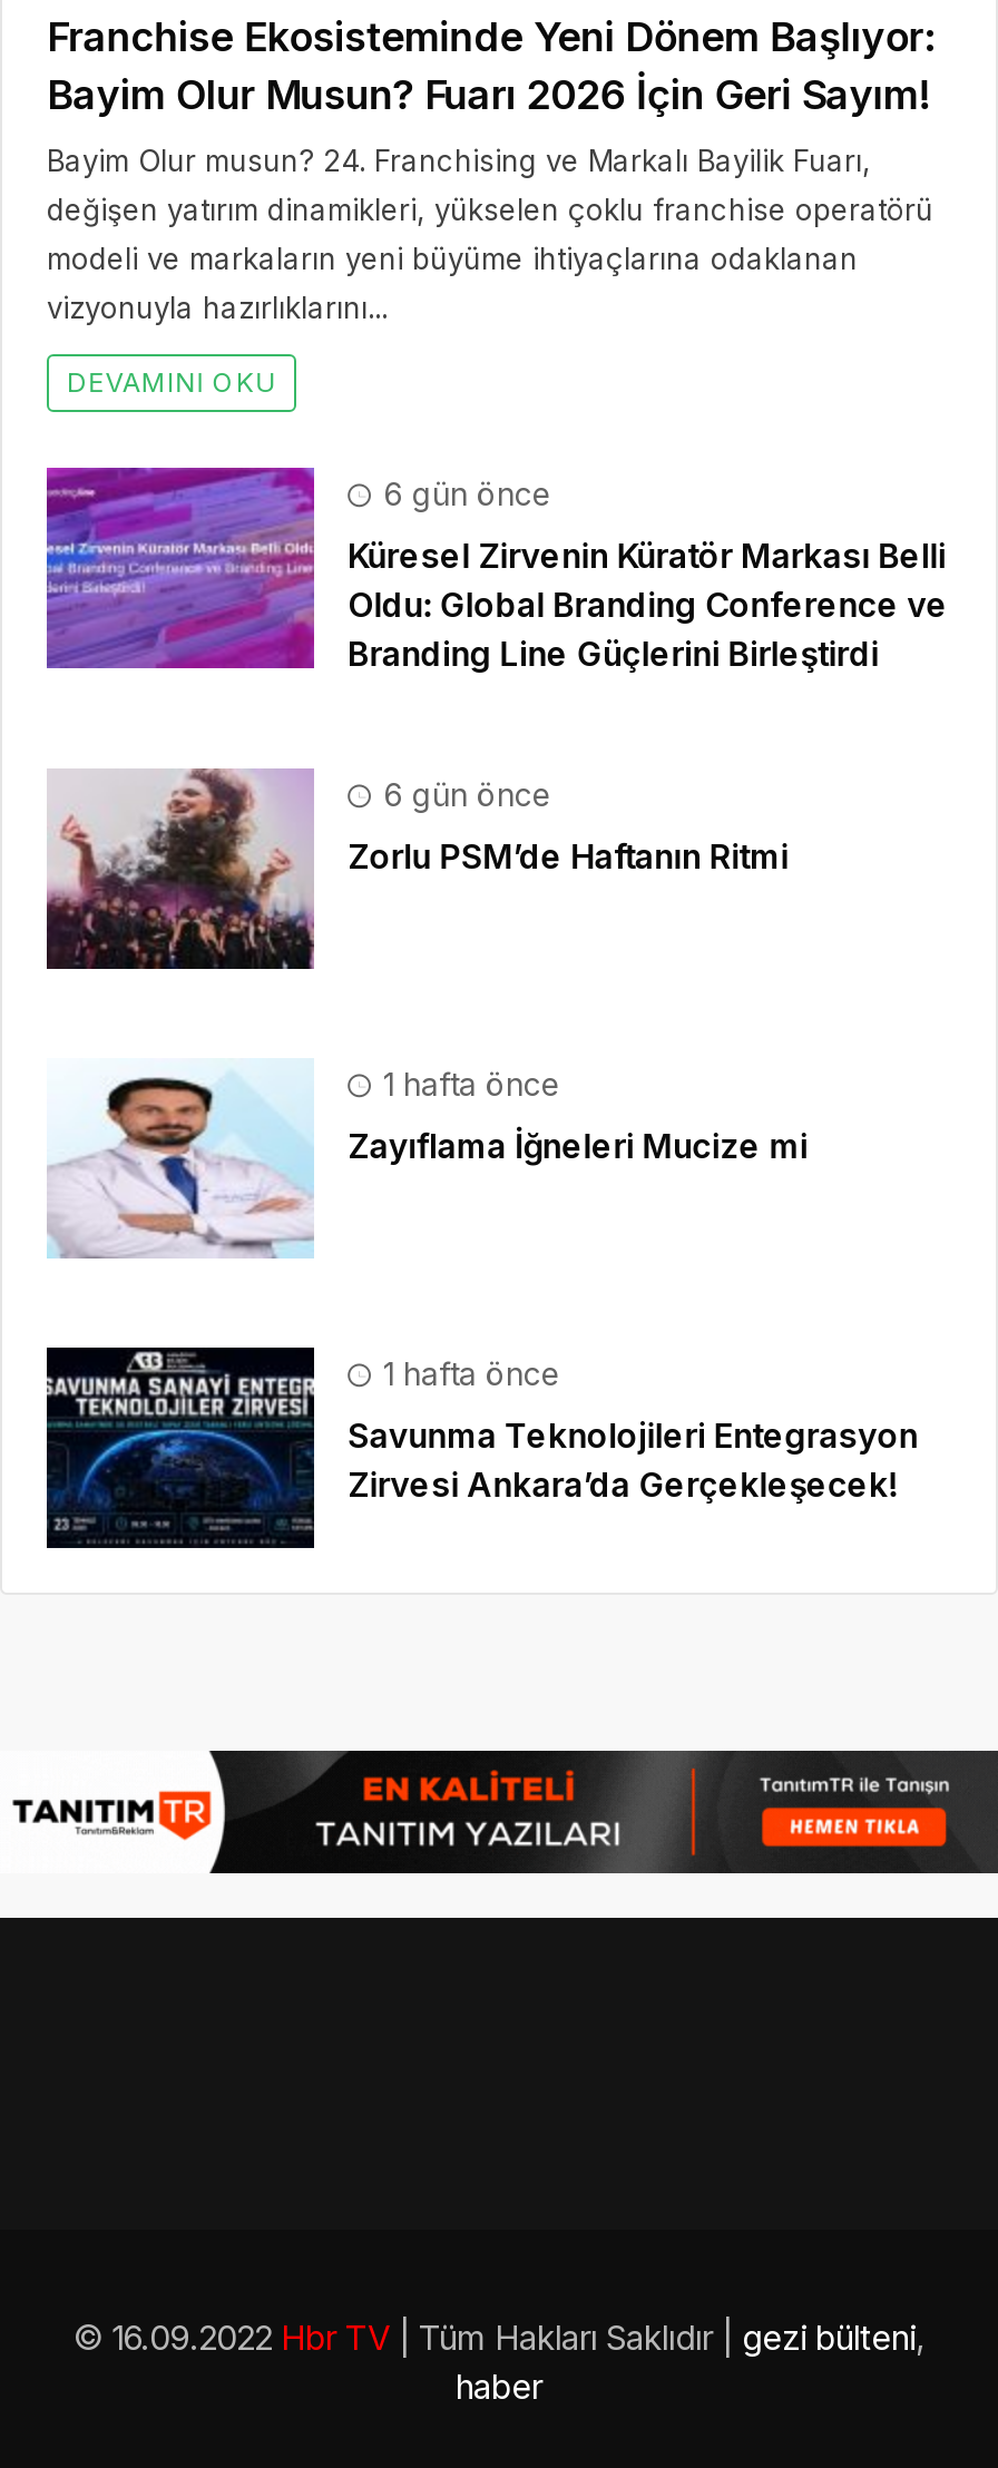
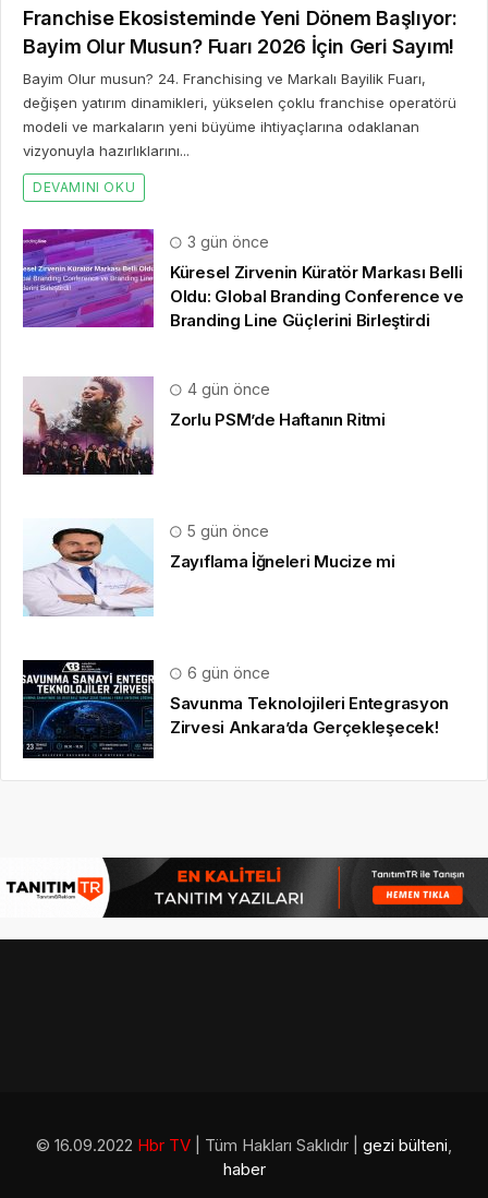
[374,474,552,512] 6 gün önce -> [183,232,269,251] 3 gün önce
[374,774,552,812] 6 gün önce -> [183,379,270,398] 4 gün önce
[374,1064,561,1102] 1 hafta önce -> [183,521,269,540] 5 gün önce
[374,1354,561,1391] 1 hafta önce -> [183,663,270,682] 6 gün önce

